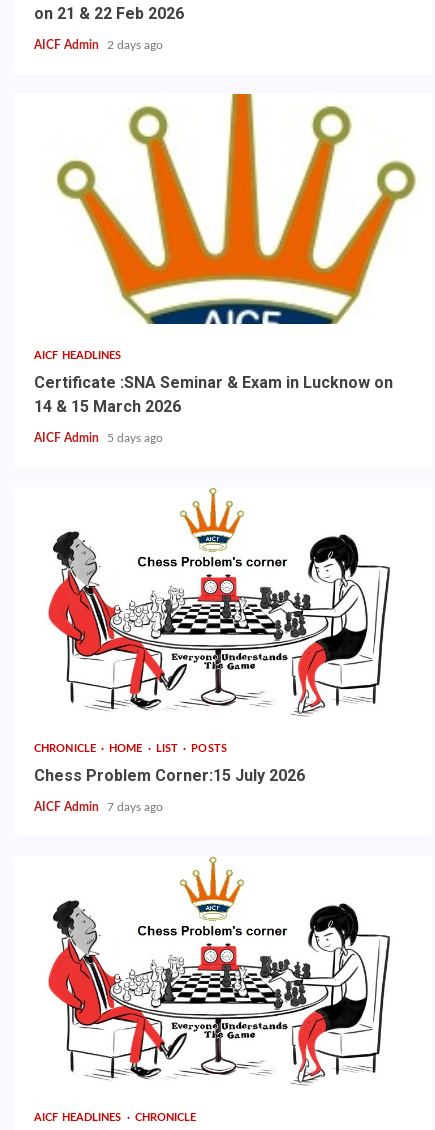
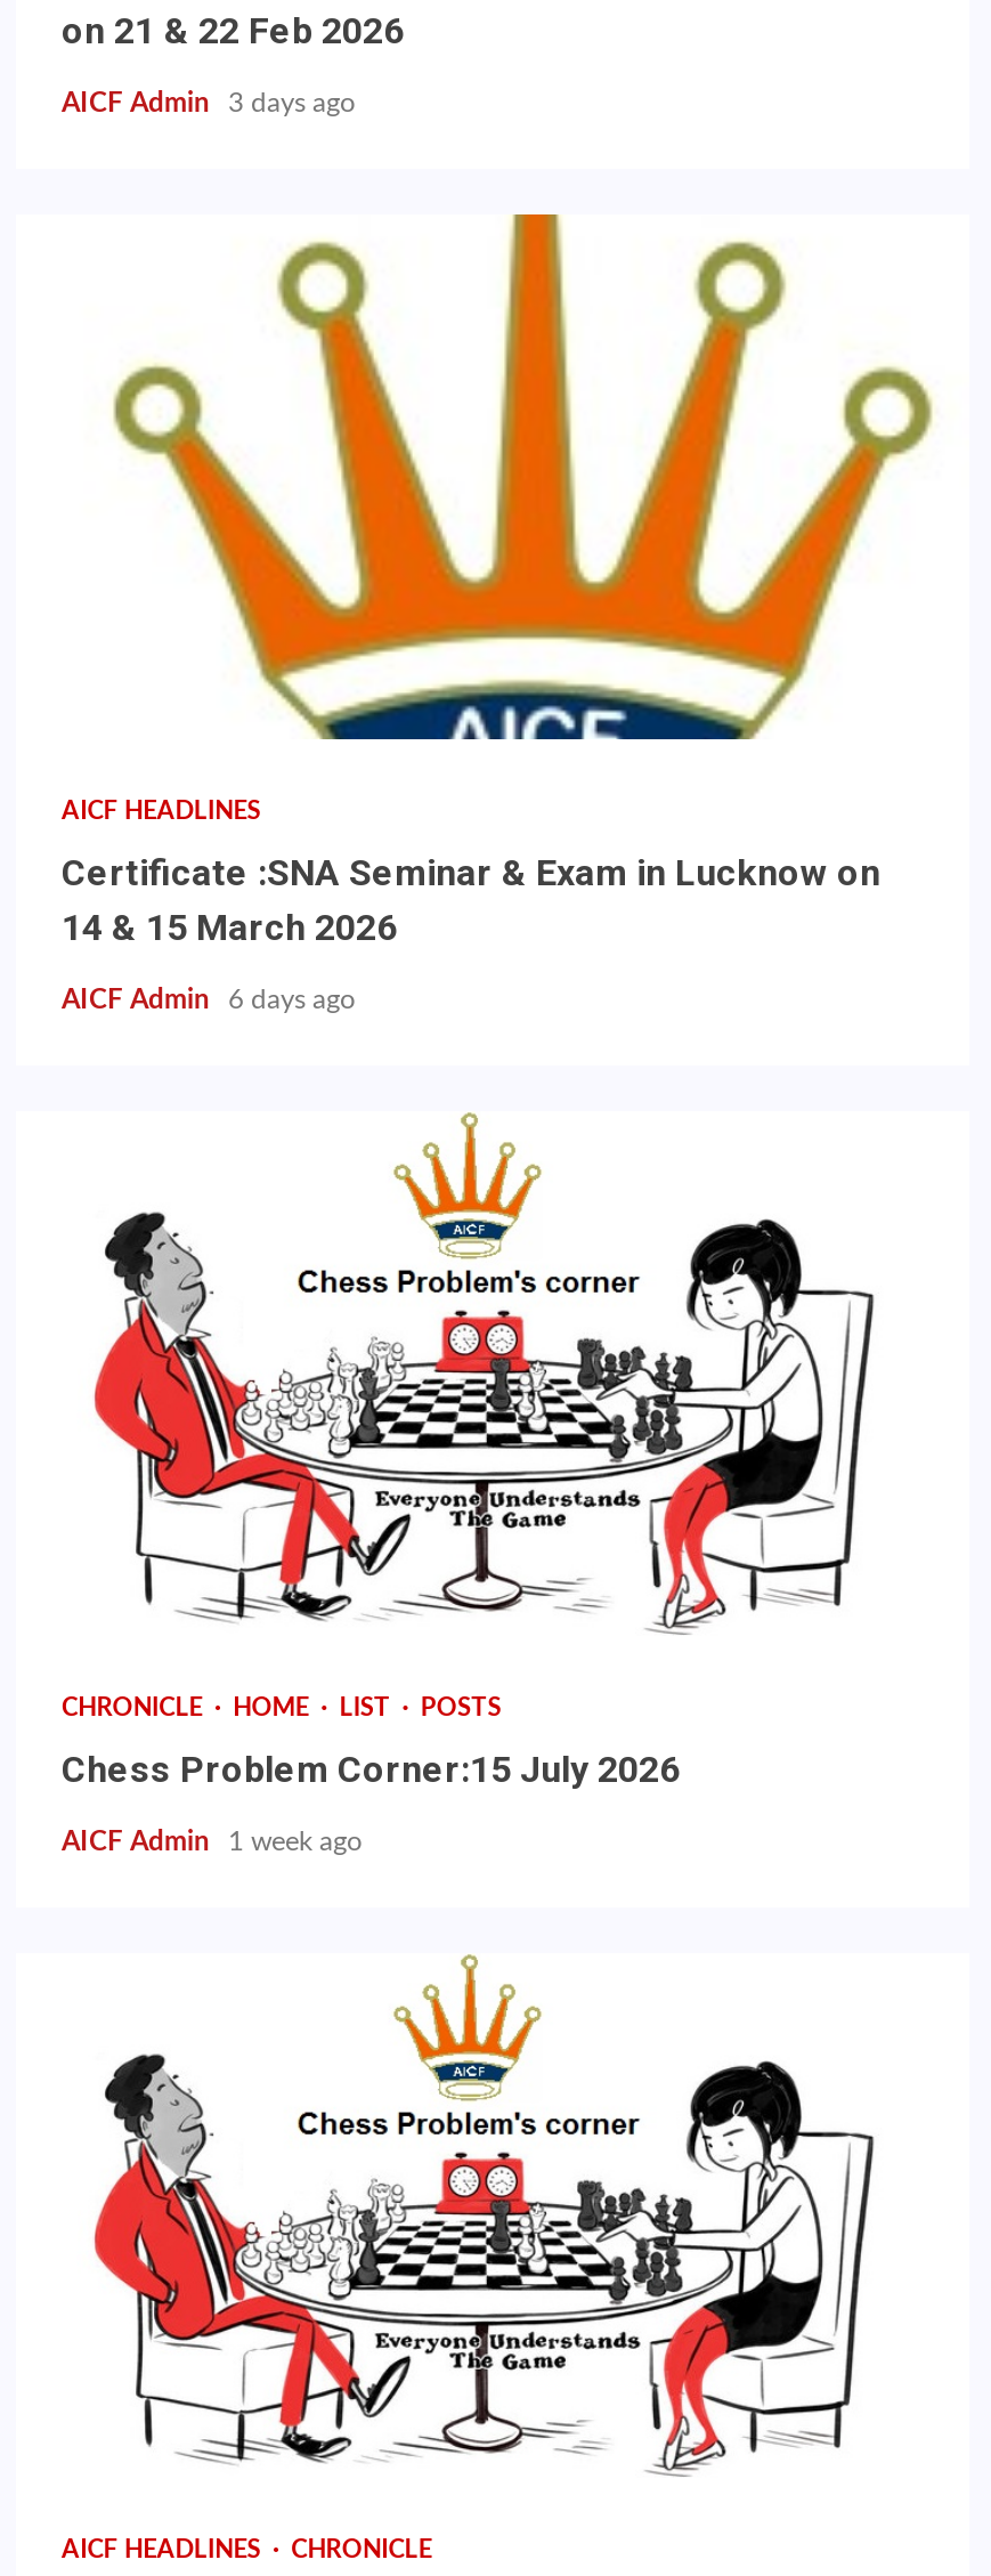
[34,38,163,50] AICF Admin 2 days ago -> [62,88,356,115] AICF Admin 3 days ago
[34,431,163,443] AICF Admin 5 days ago -> [62,985,356,1012] AICF Admin 6 days ago
[34,800,163,812] AICF Admin 7 days ago -> [62,1826,363,1854] AICF Admin 1 week ago

